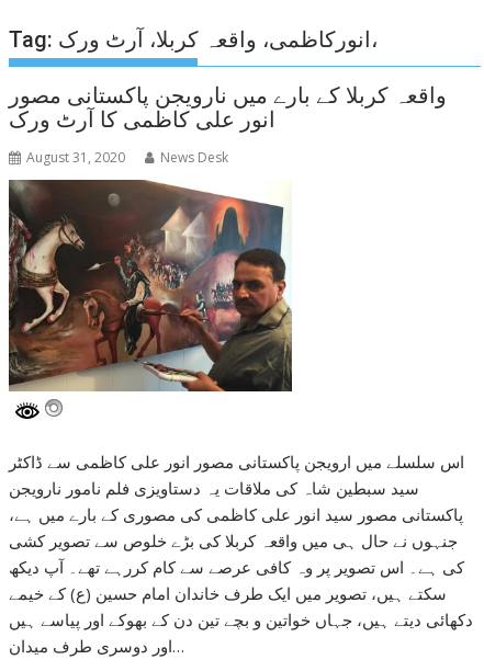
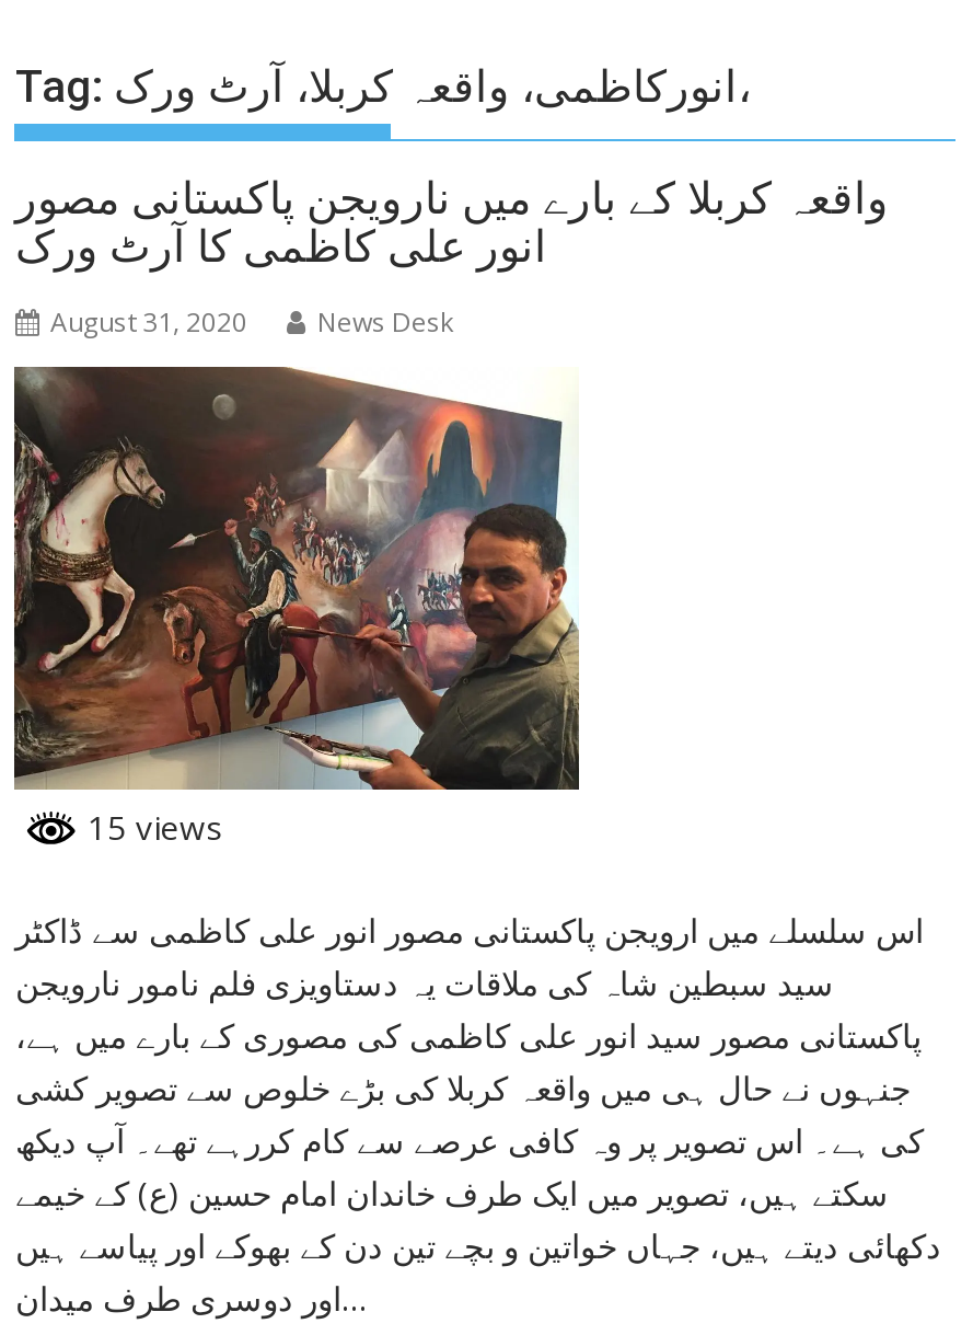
none -> [79,805,223,849] 15 views

